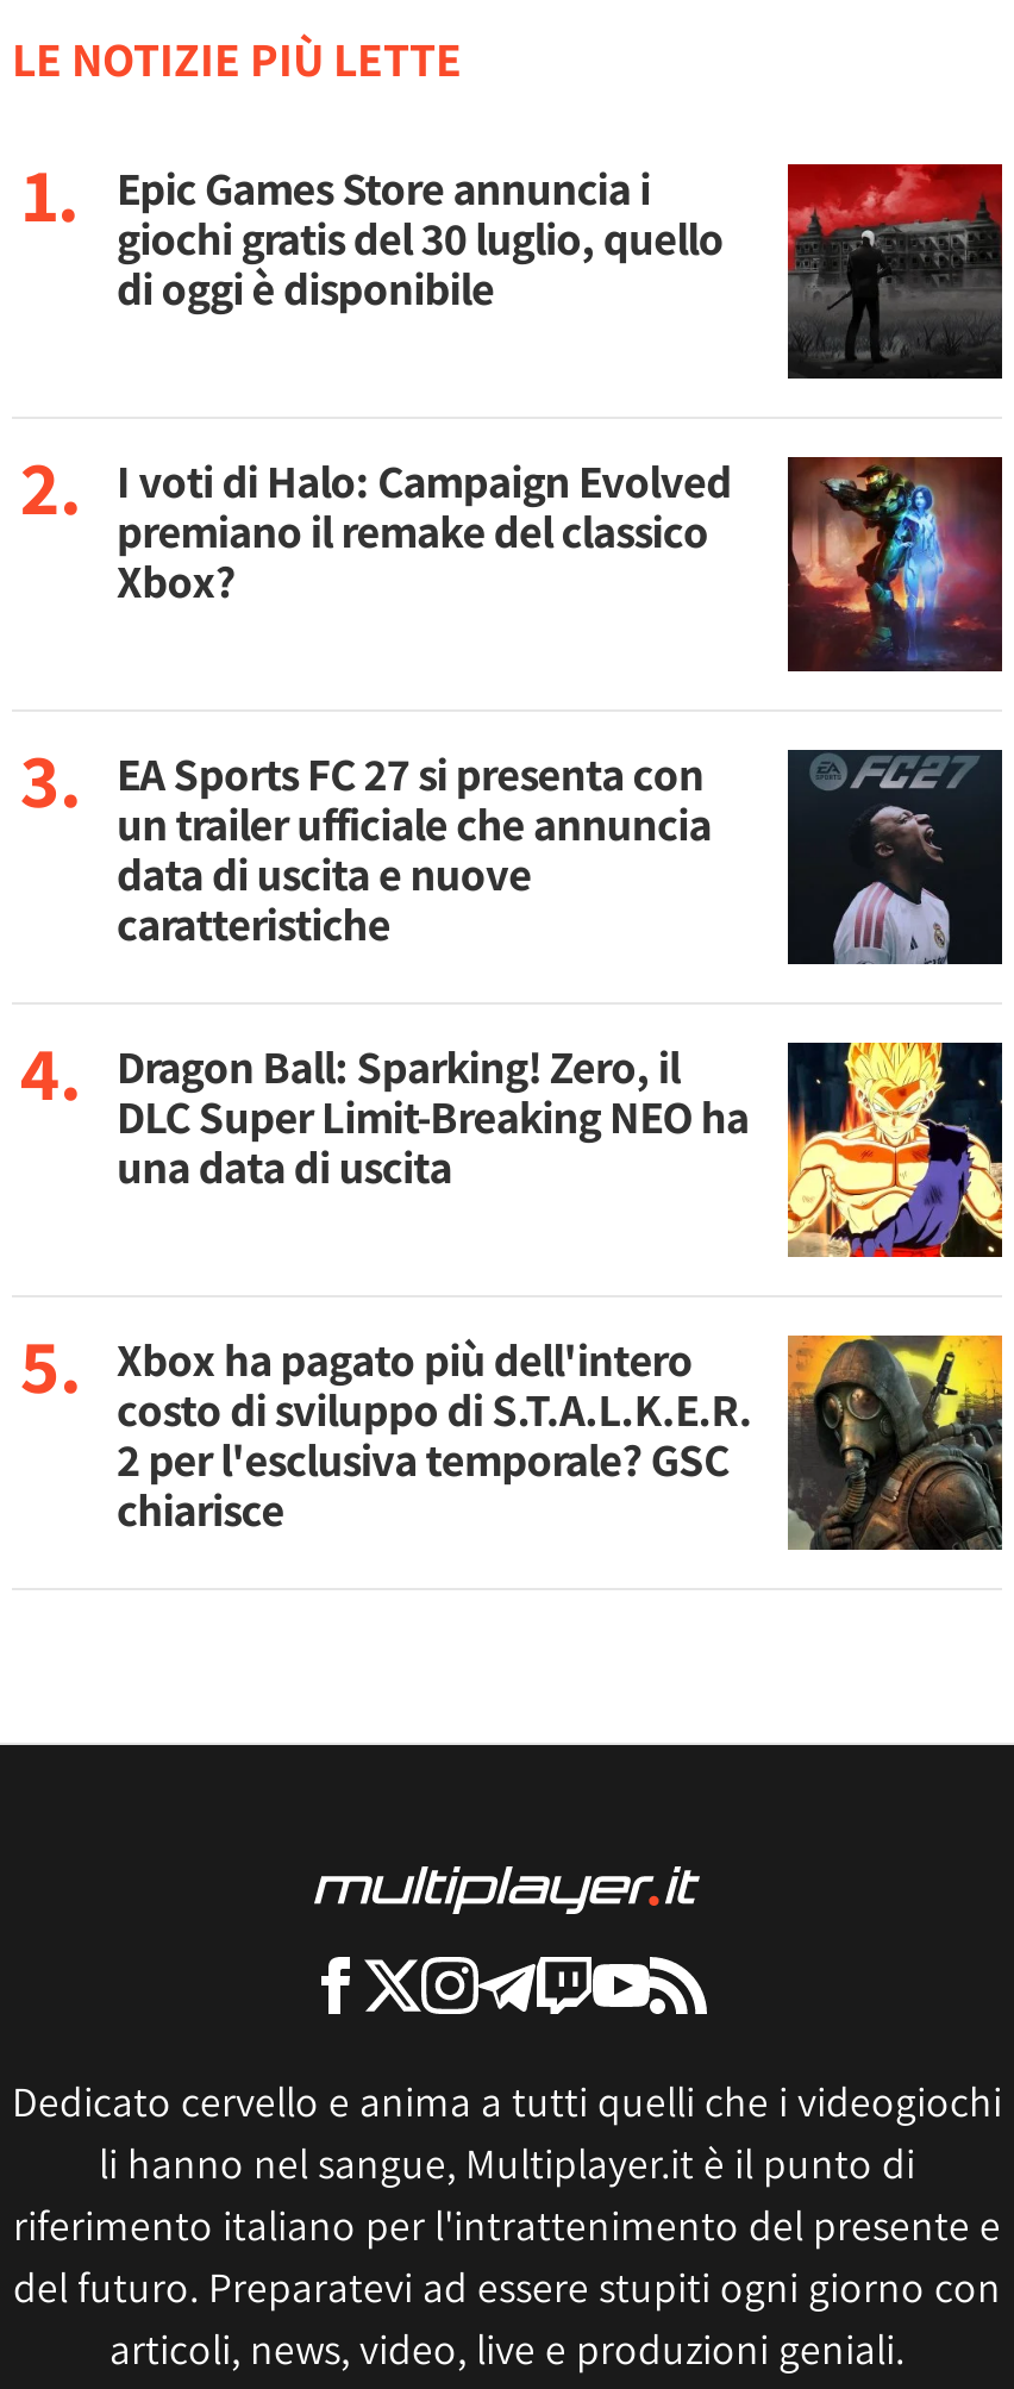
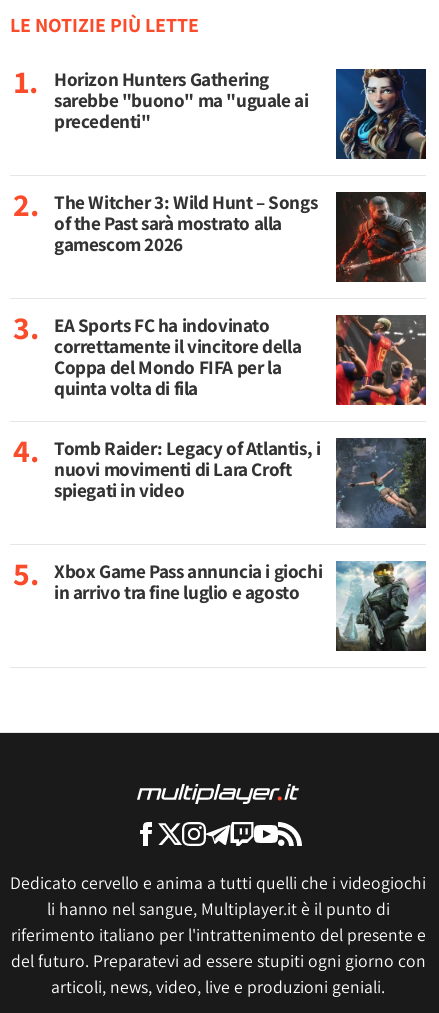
[117,157,1004,379] [image] | Epic Games Store annuncia i | giochi gratis del 30 luglio, quello | di oggi è disponibile -> [54,66,427,160] [image] | Horizon Hunters Gathering | sarebbe "buono" ma "uguale ai | precedenti"
[117,450,1004,674] [image] | I voti di Halo: Campaign Evolved | premiano il remake del classico | Xbox? -> [54,189,427,283] [image] | The Witcher 3: Wild Hunt – Songs | of the Past sarà mostrato alla | gamescom 2026
[117,743,1004,967] [image] | EA Sports FC 27 si presenta con | un trailer ufficiale che annuncia | data di uscita e nuove | caratteristiche -> [54,312,427,406] [image] | EA Sports FC ha indovinato | correttamente il vincitore della | Coppa del Mondo FIFA per la | quinta volta di fila
[117,1036,1004,1259] [image] | Dragon Ball: Sparking! Zero, il | DLC Super Limit-Breaking NEO ha | una data di uscita -> [54,435,427,529] [image] | Tomb Raider: Legacy of Atlantis, i | nuovi movimenti di Lara Croft | spiegati in video
[117,1328,1004,1552] [image] | Xbox ha pagato più dell'intero | costo di sviluppo di S.T.A.L.K.E.R. | 2 per l'esclusiva temporale? GSC | chiarisce -> [54,558,427,652] [image] | Xbox Game Pass annuncia i giochi | in arrivo tra fine luglio e agosto

